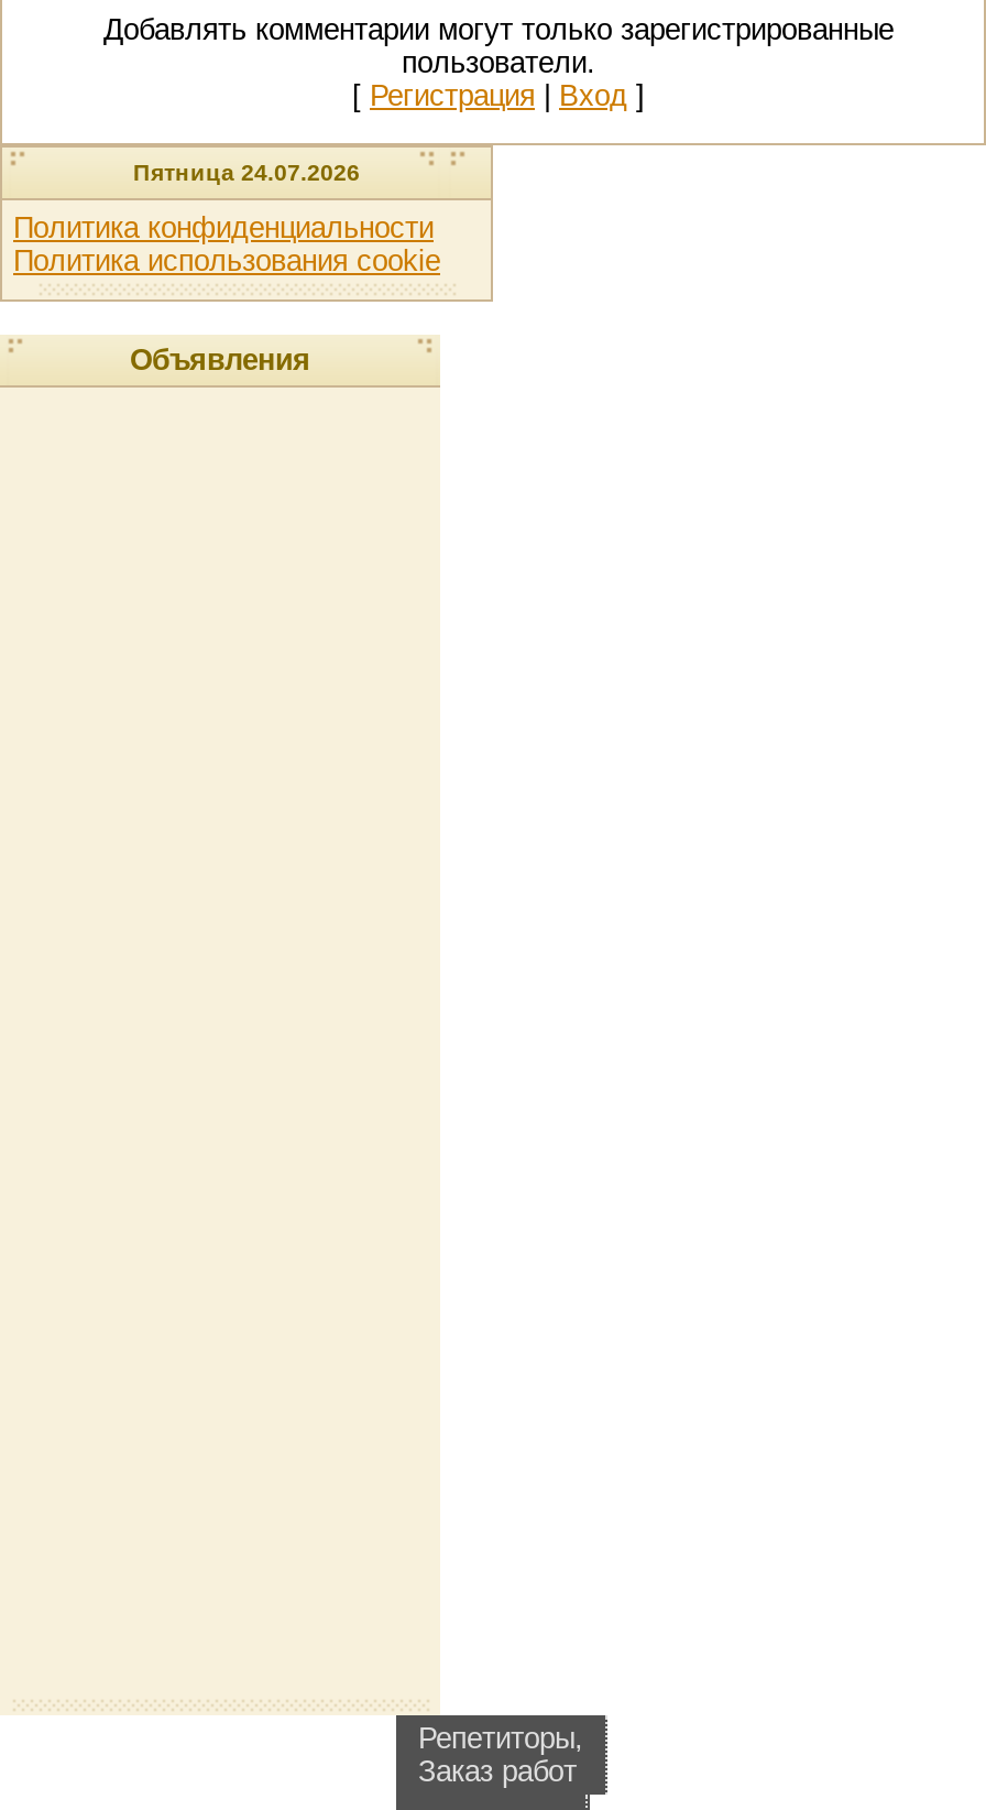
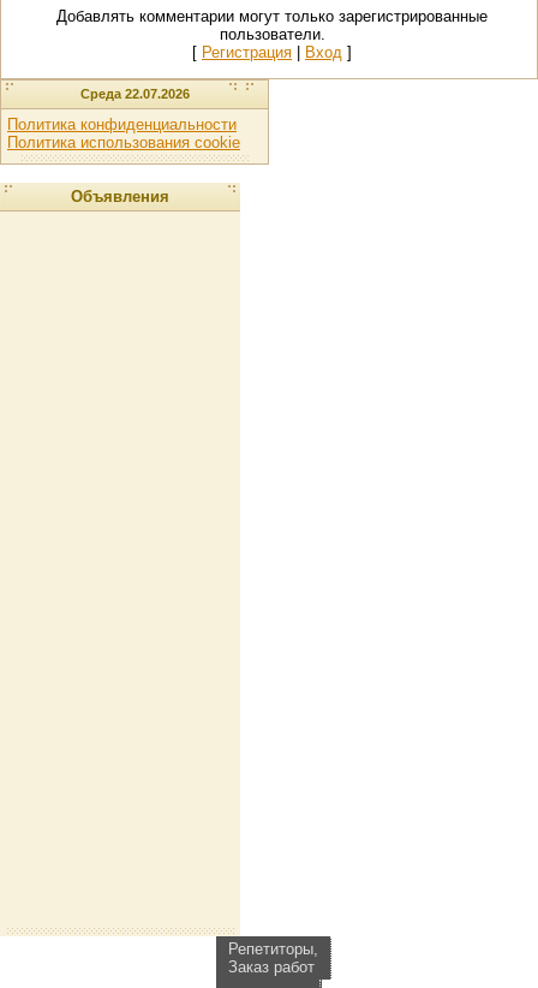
[133,159,360,185] Пятница 24.07.2026 -> [80,87,189,101] Среда 22.07.2026

